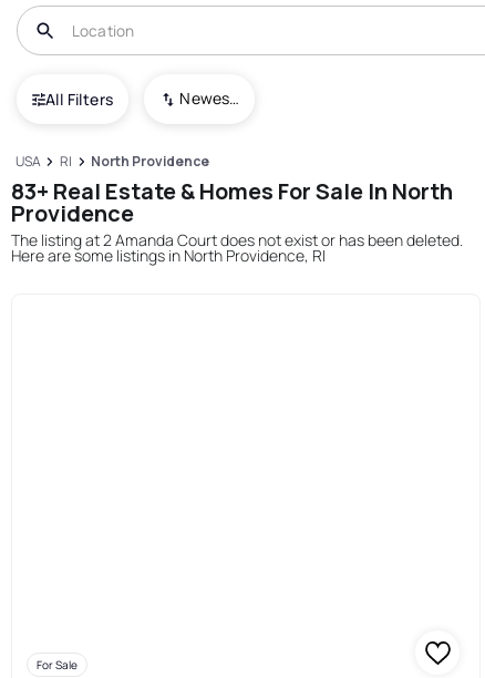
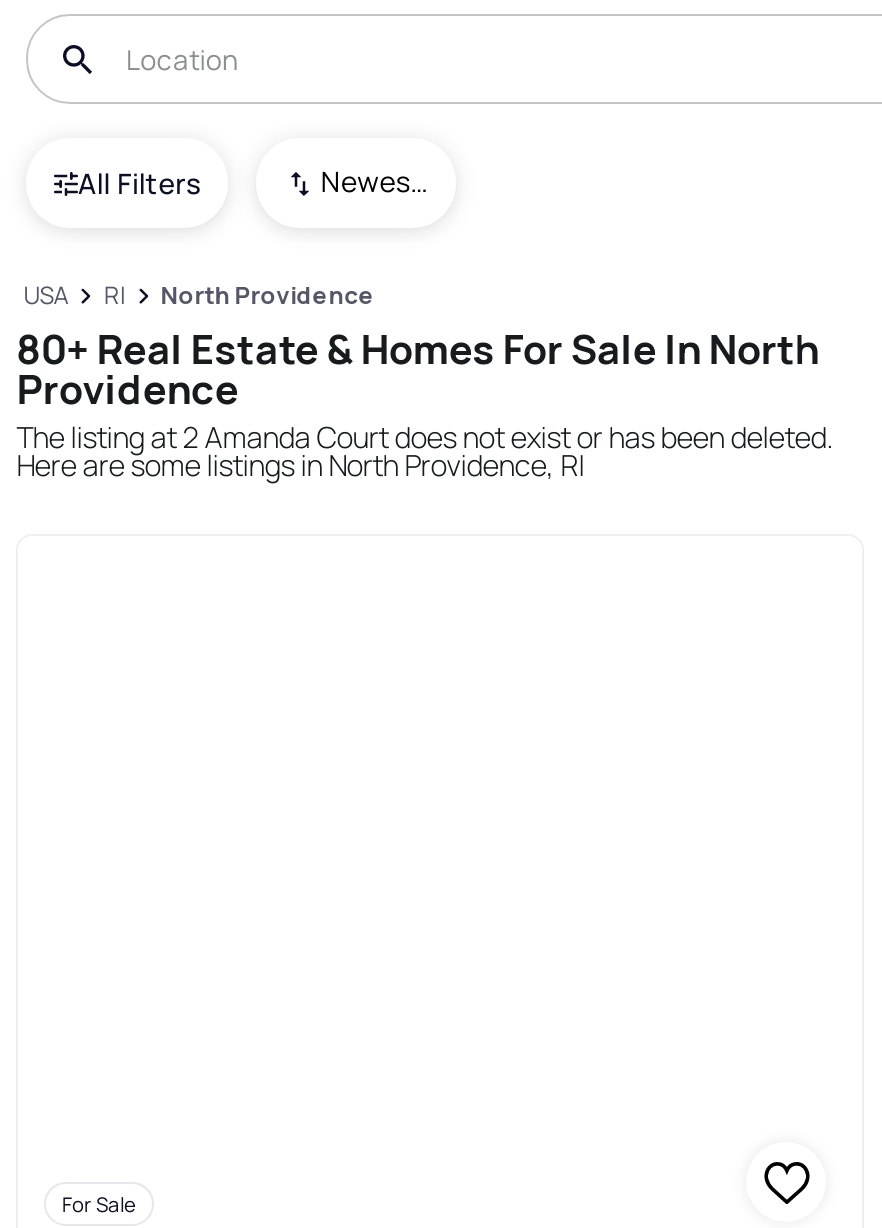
[11,176,453,206] 83+ Real Estate & Homes For Sale In North -> [16,322,818,376] 80+ Real Estate & Homes For Sale In North

